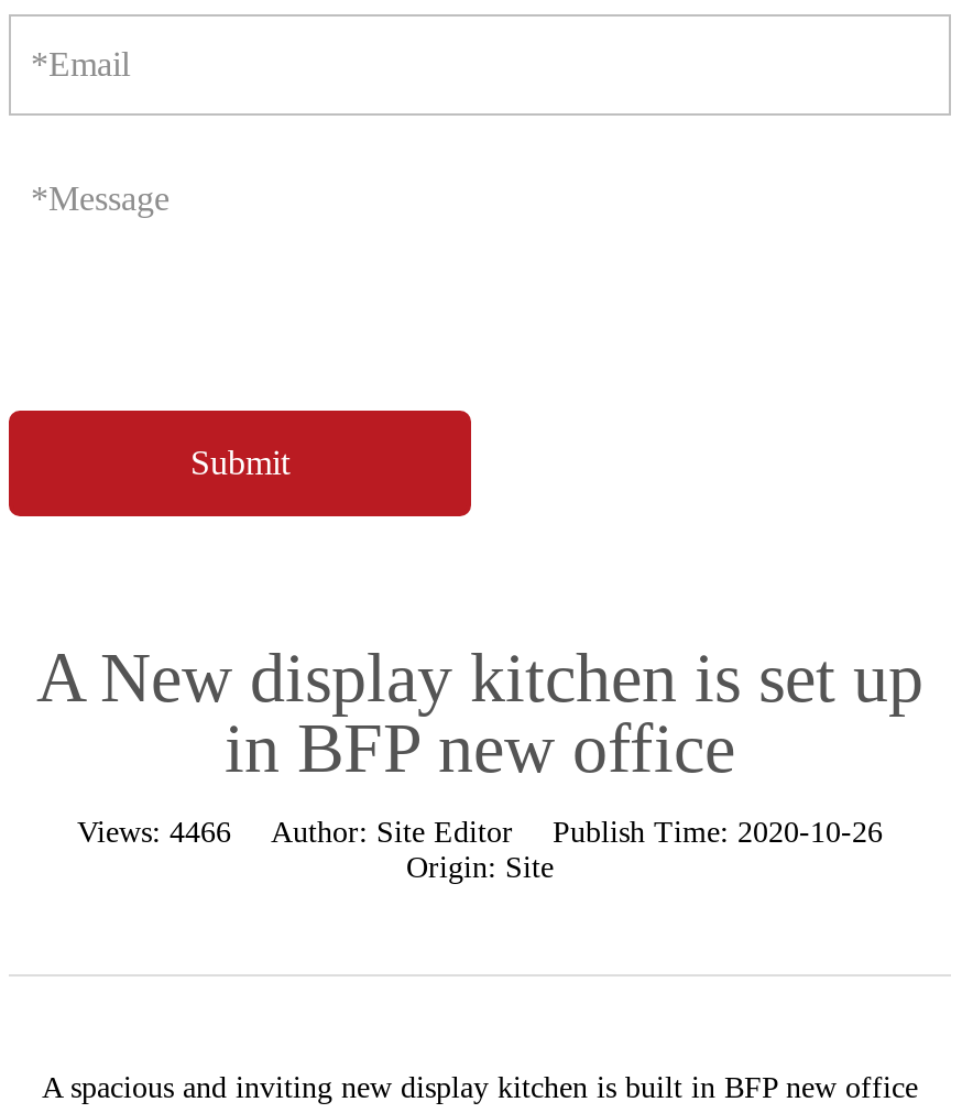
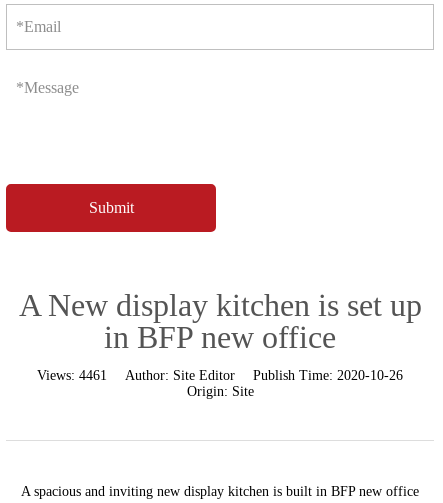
[77,815,883,848] Views: 4466 Author: Site Editor Publish Time: 2020-10-26 -> [37,368,403,383] Views: 4461 Author: Site Editor Publish Time: 2020-10-26

